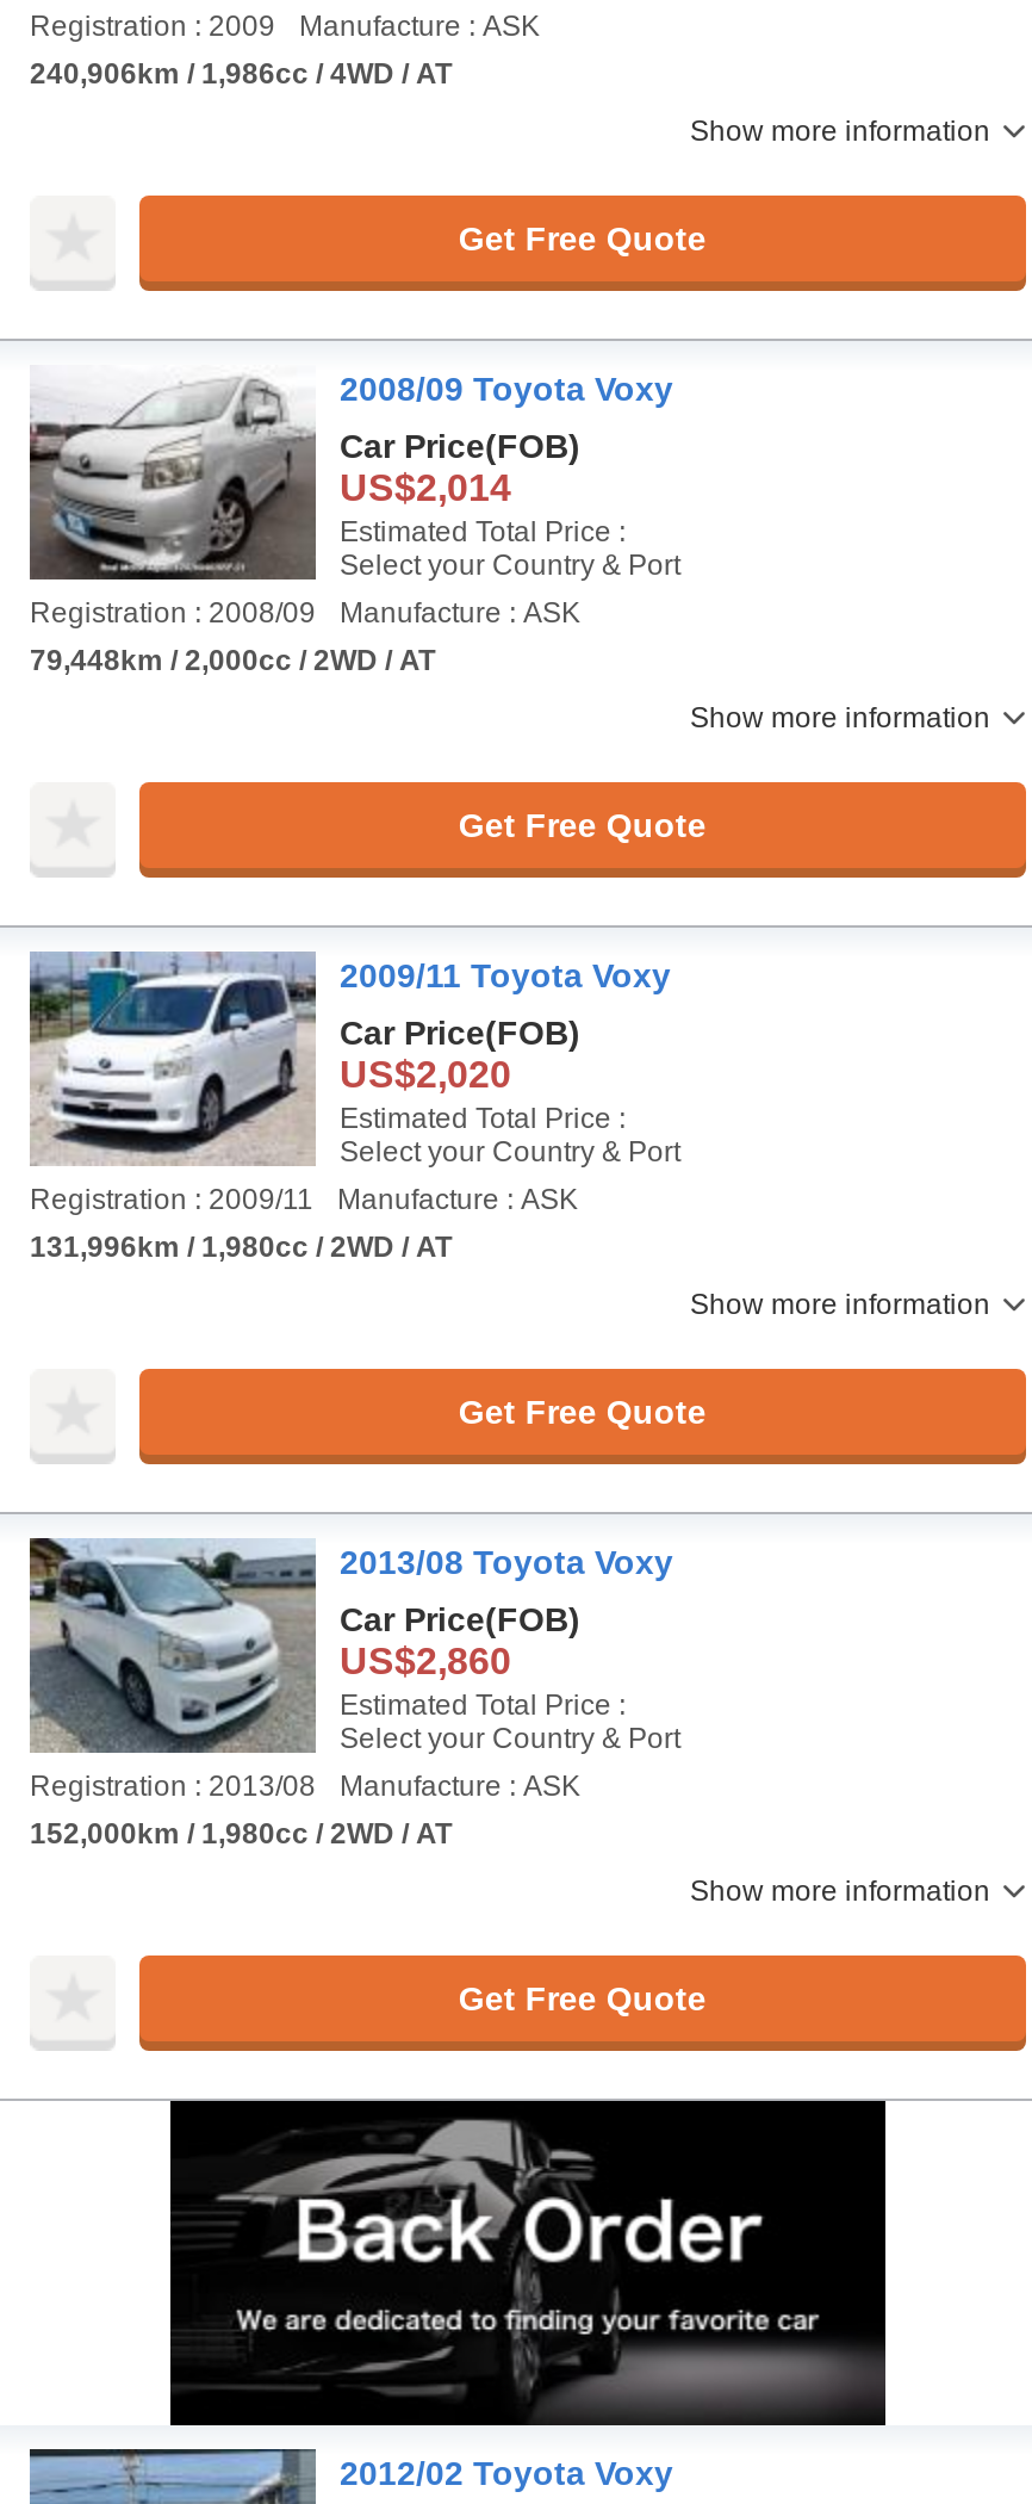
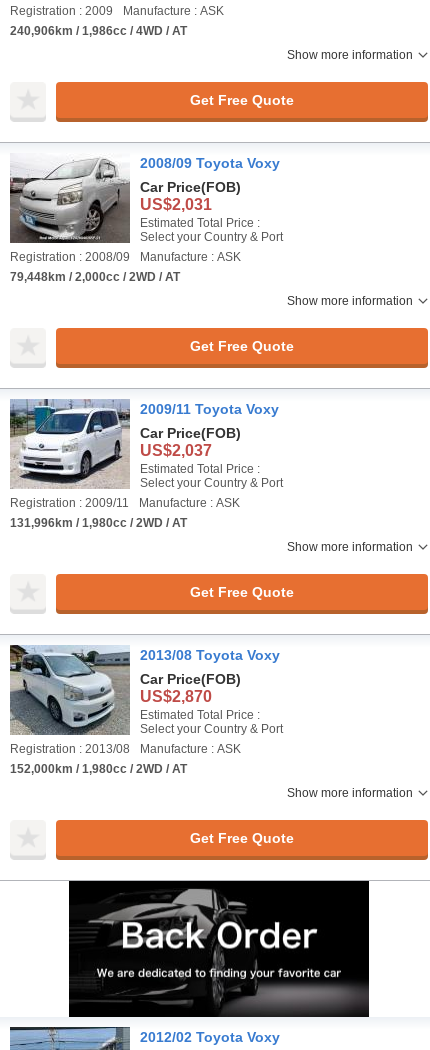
[340,467,511,508] US$2,014 -> [140,196,212,213] US$2,031
[340,1054,511,1095] US$2,020 -> [140,442,212,459] US$2,037
[340,1641,511,1681] US$2,860 -> [140,688,212,705] US$2,870

